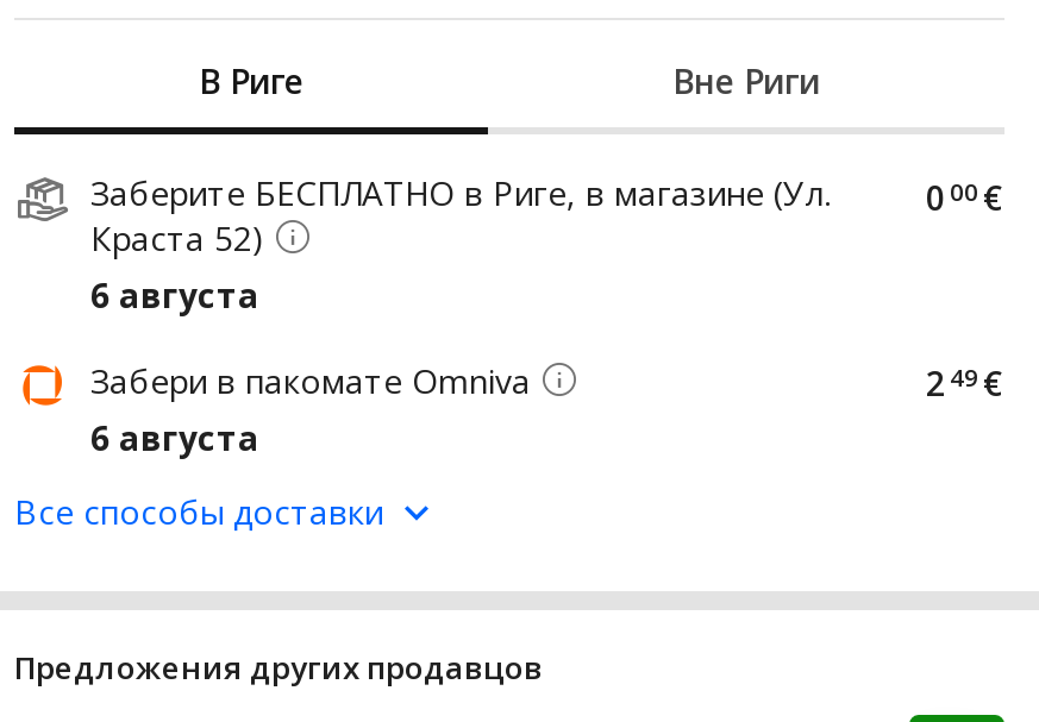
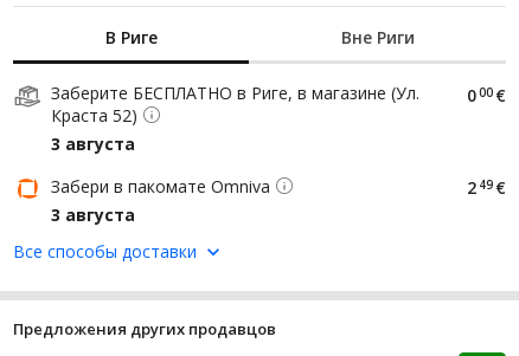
[90,272,259,318] 6 августа -> [51,132,135,155] 3 августа
[90,415,259,460] 6 августа -> [51,203,135,226] 3 августа

